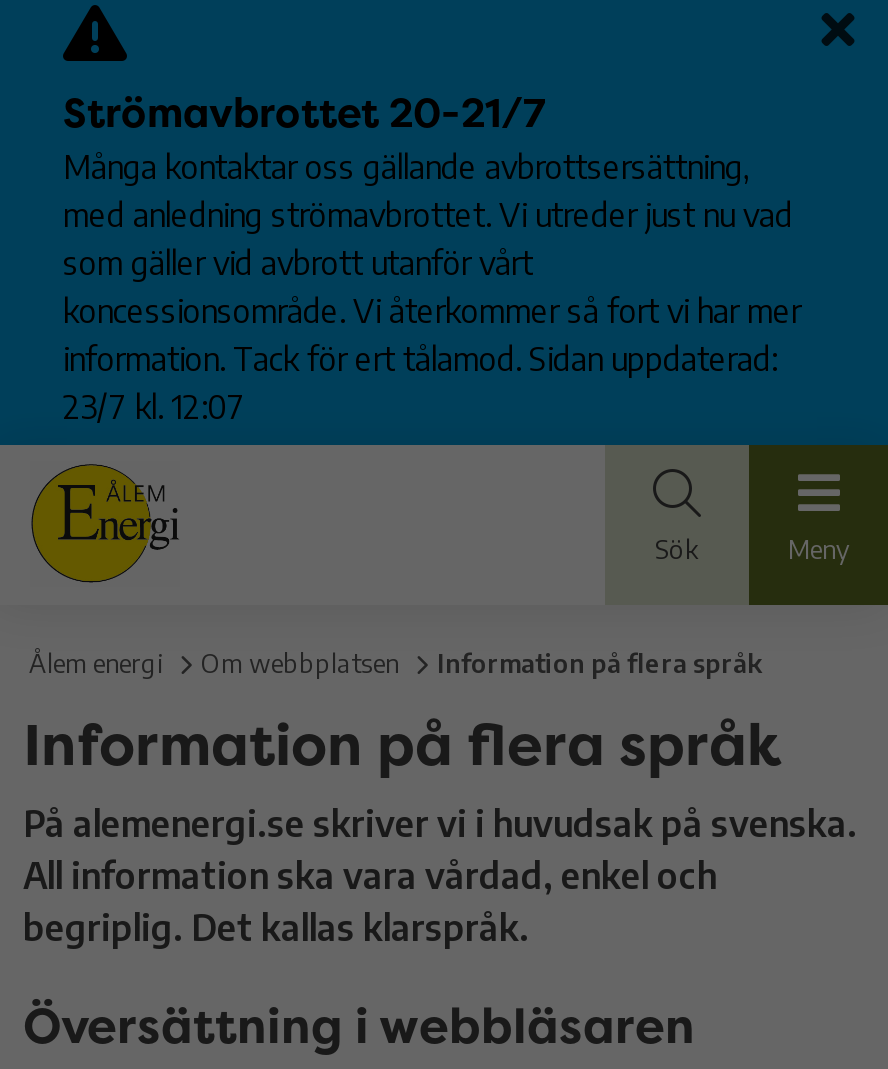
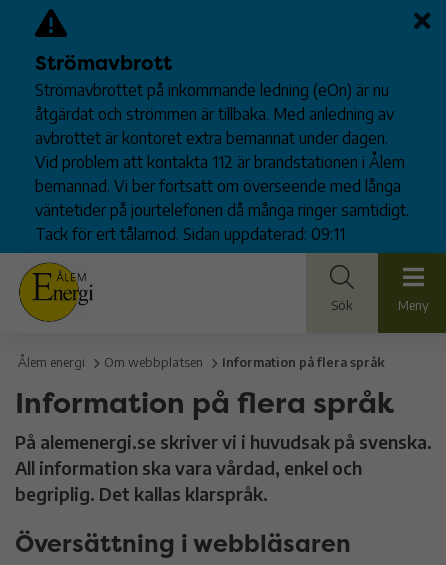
[63,84,801,426] Strömavbrottet 20-21/7 | Många kontaktar oss gällande avbrottsersättning, | med anledning strömavbrottet. Vi utreder just nu vad | som gäller vid avbrott utanför vårt | koncessionsområde. Vi återkommer så fort vi har mer | information. Tack för ert tålamod. Sidan uppdaterad: | 23/7 kl. 12:07 -> [35,48,409,243] Strömavbrott | Strömavbrottet på inkommande ledning (eOn) är nu | åtgärdat och strömmen är tillbaka. Med anledning av | avbrottet är kontoret extra bemannat under dagen. | Vid problem att kontakta 112 är brandstationen i Ålem | bemannad. Vi ber fortsatt om överseende med långa | väntetider på jourtelefonen då många ringer samtidigt. | Tack för ert tålamod. Sidan uppdaterad: 09:11

